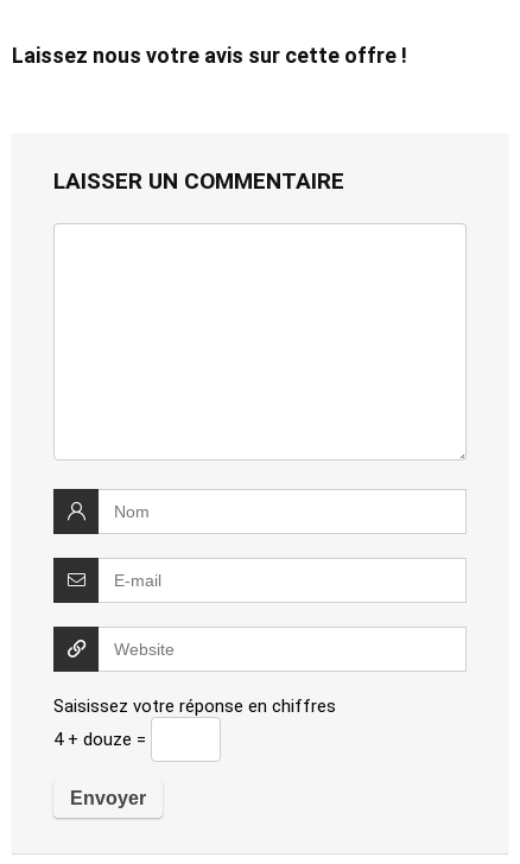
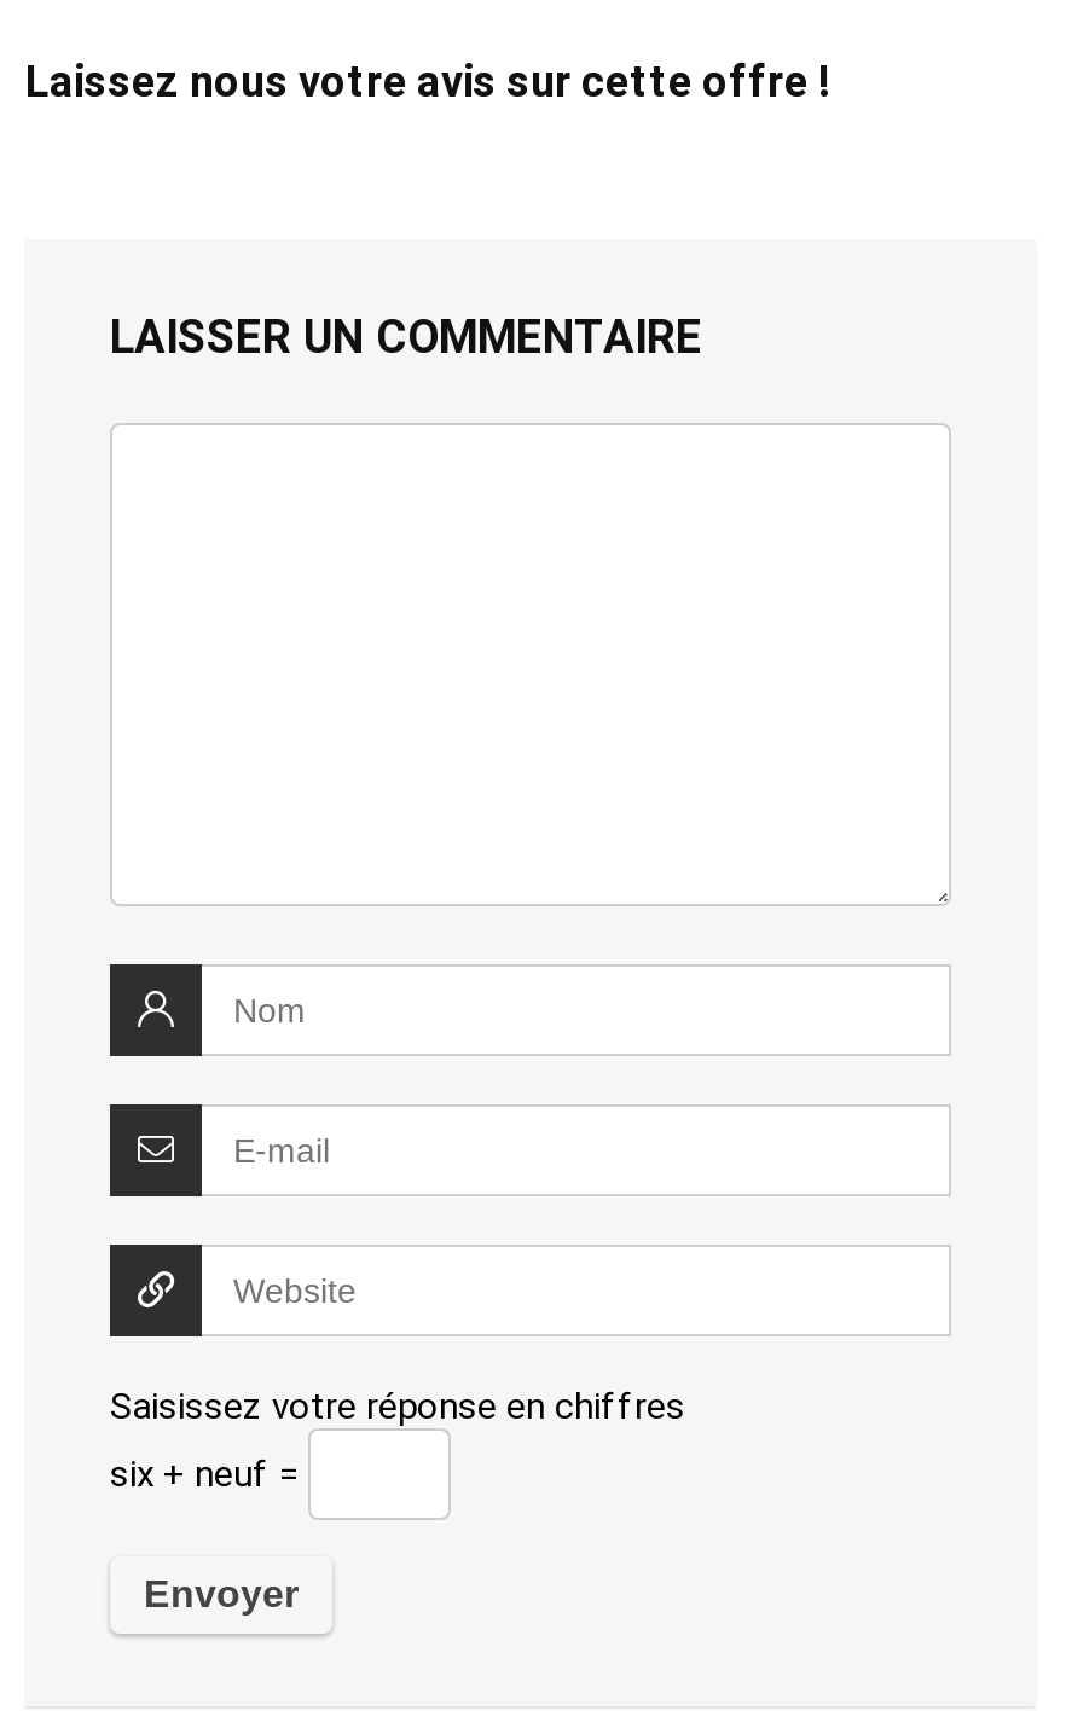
[53,728,151,749] 4 + douze = -> [110,1451,308,1495] six + neuf =

